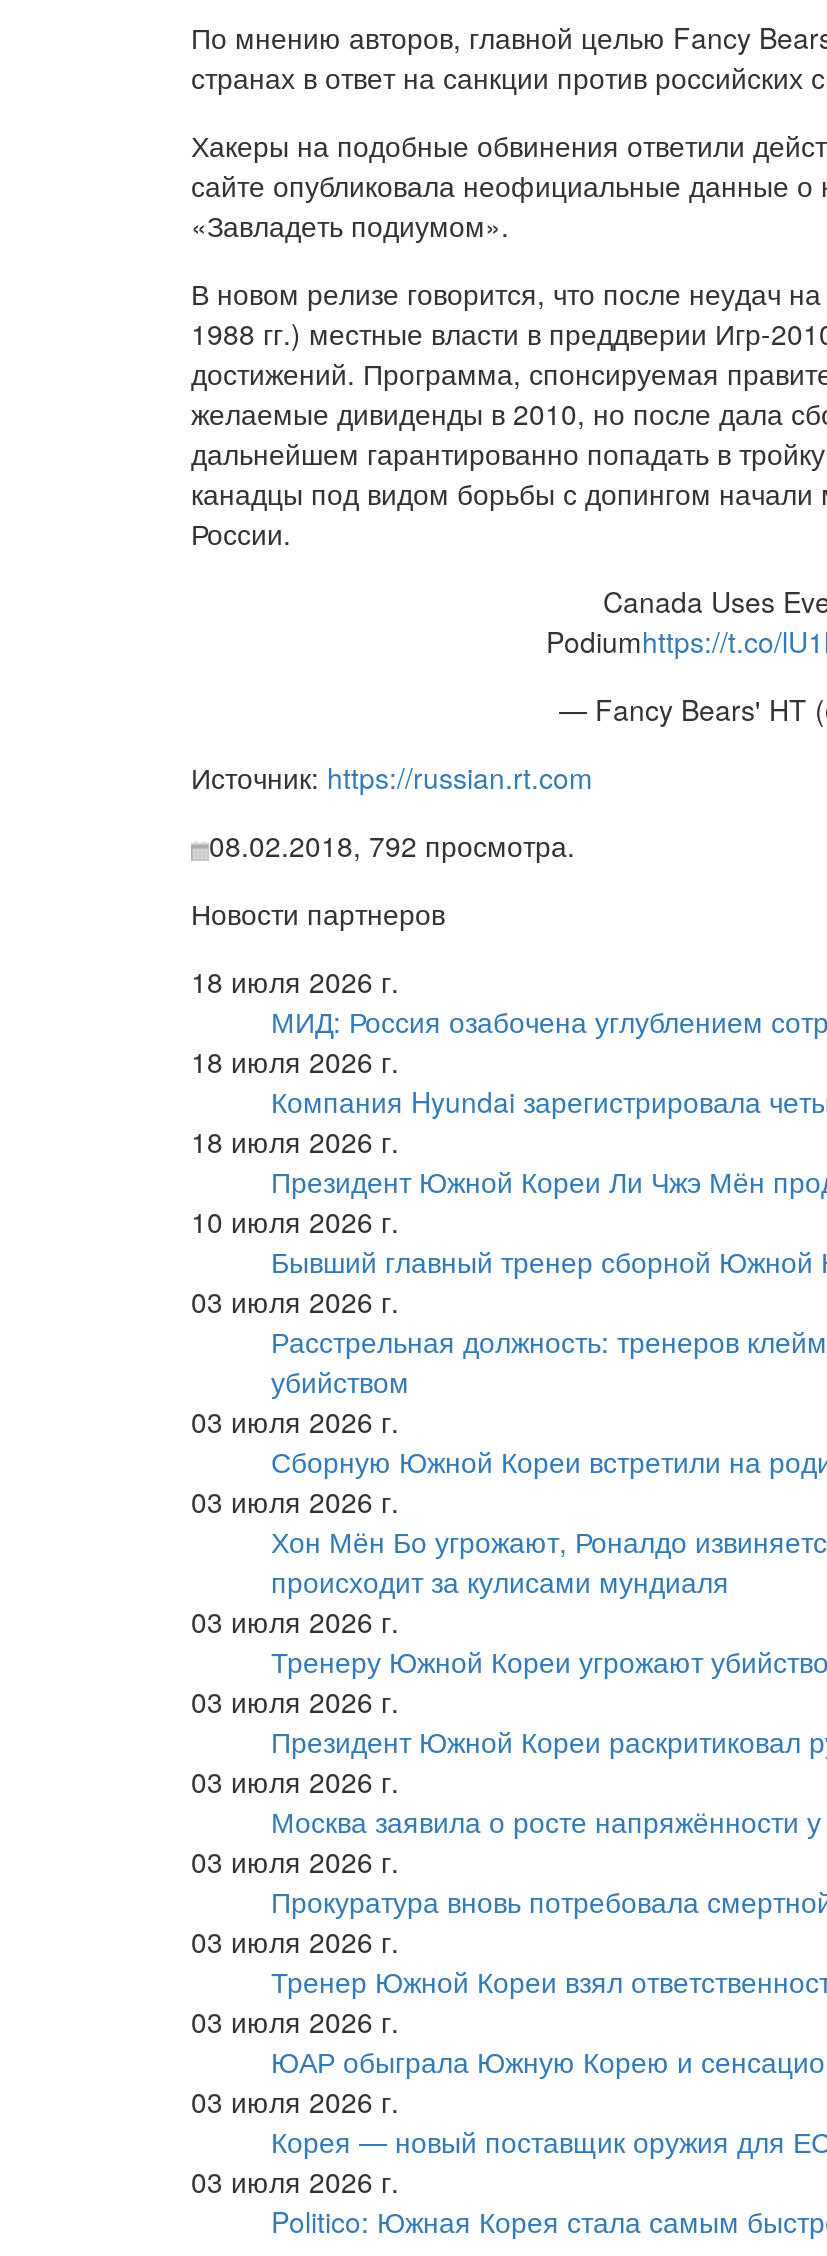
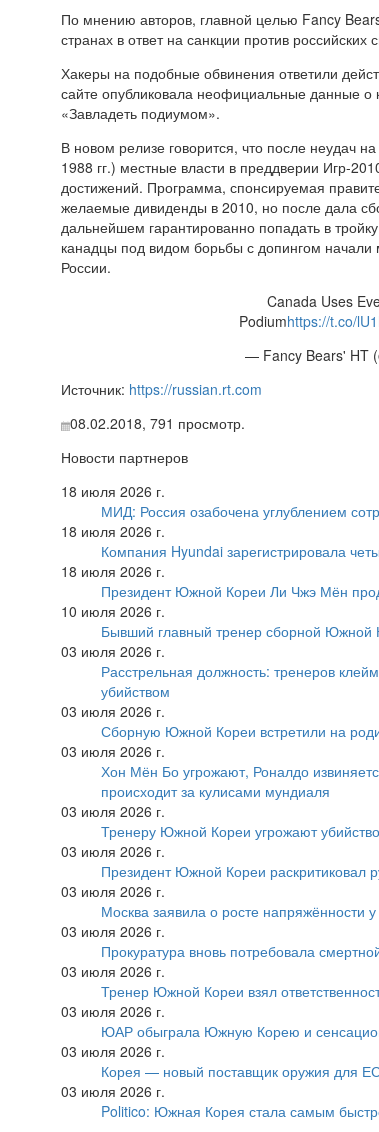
[209,825,575,865] 08.02.2018, 792 просмотра. -> [70,413,245,433] 08.02.2018, 791 просмотр.

